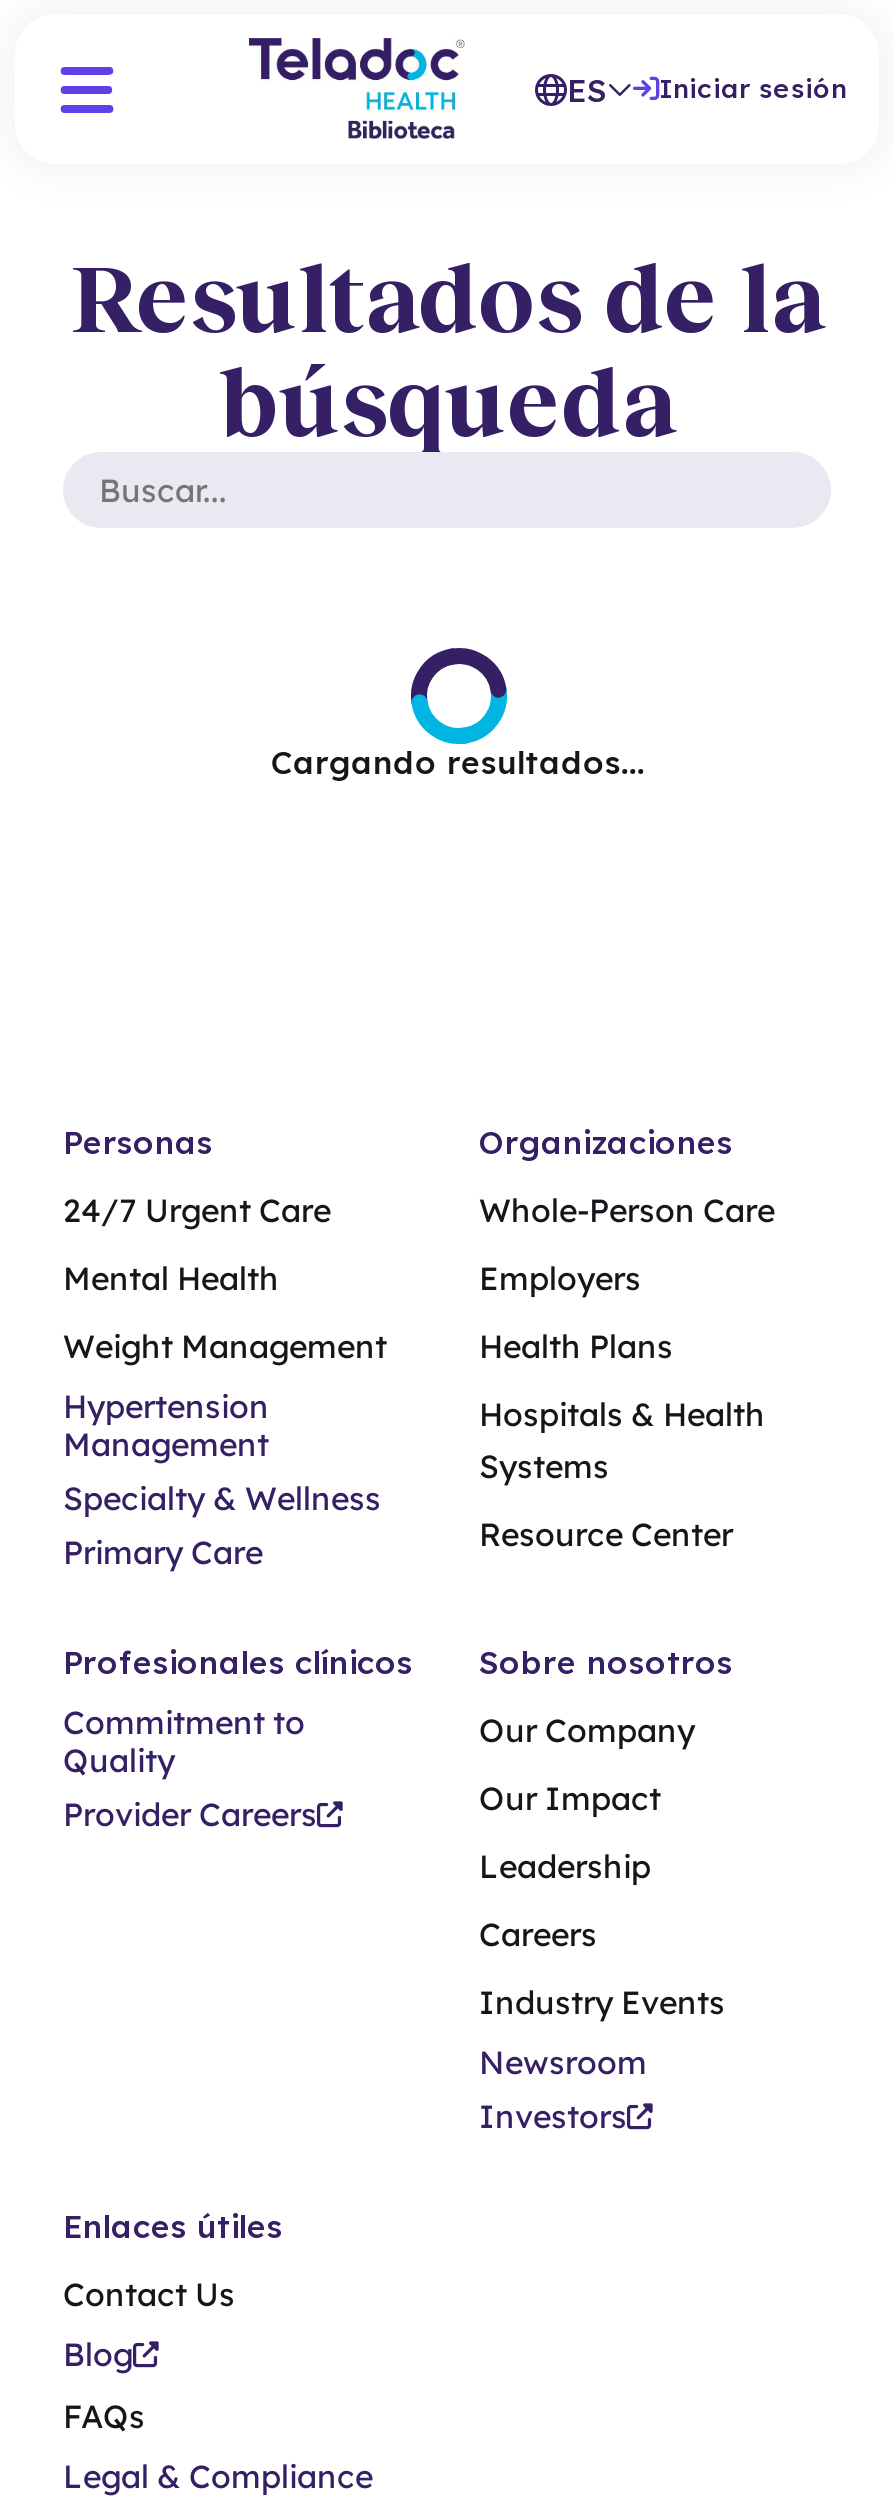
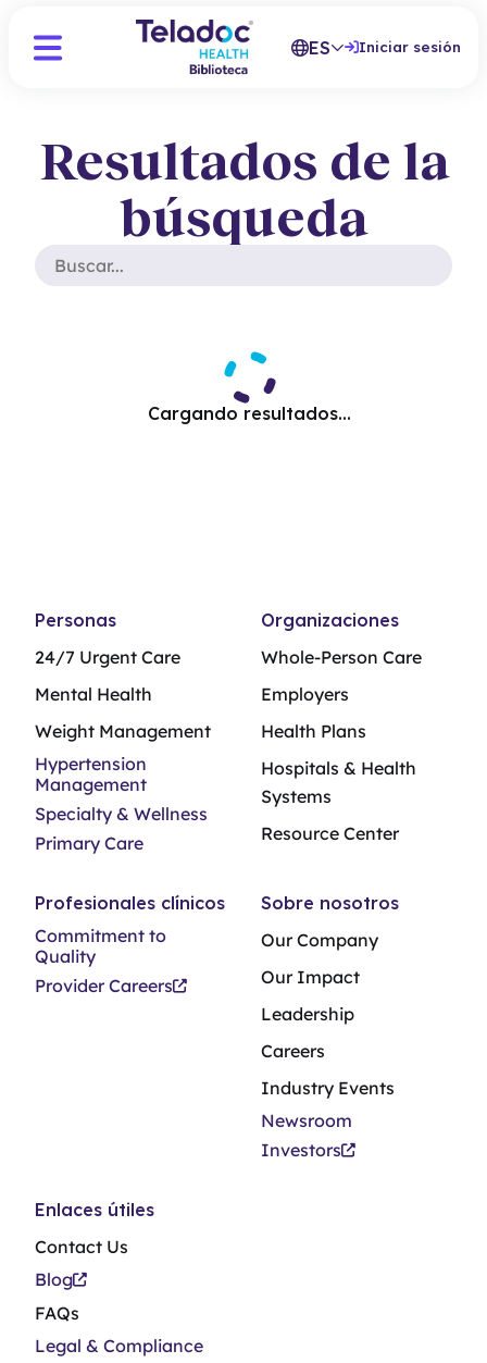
[409,646,509,738] [image] -> [223,350,276,400] [image]

